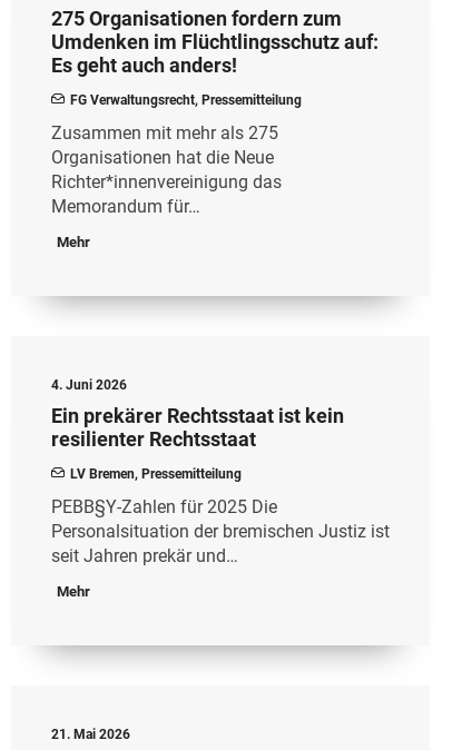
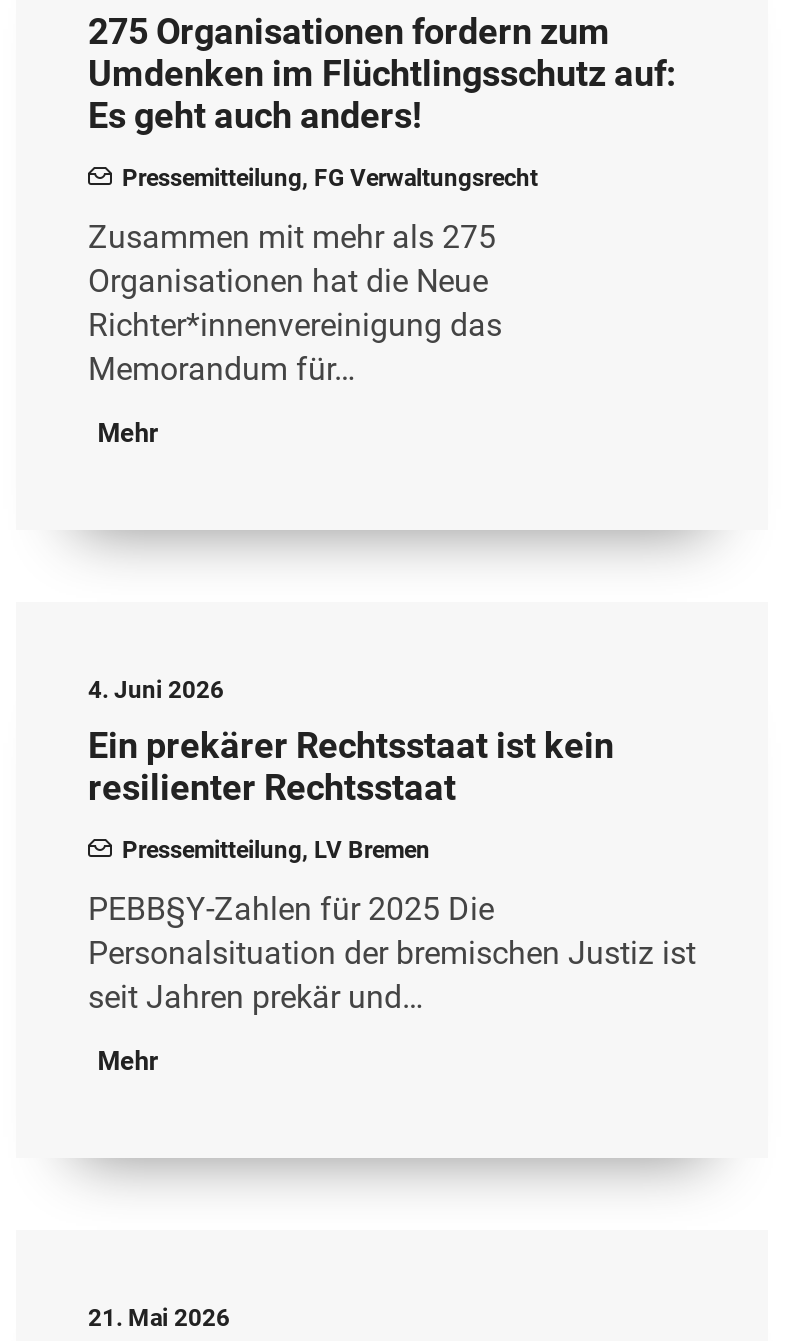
[70,92,302,108] FG Verwaltungsrecht, Pressemitteilung -> [122,164,538,192] Pressemitteilung, FG Verwaltungsrecht
[70,466,242,482] LV Bremen, Pressemitteilung -> [122,836,430,864] Pressemitteilung, LV Bremen

